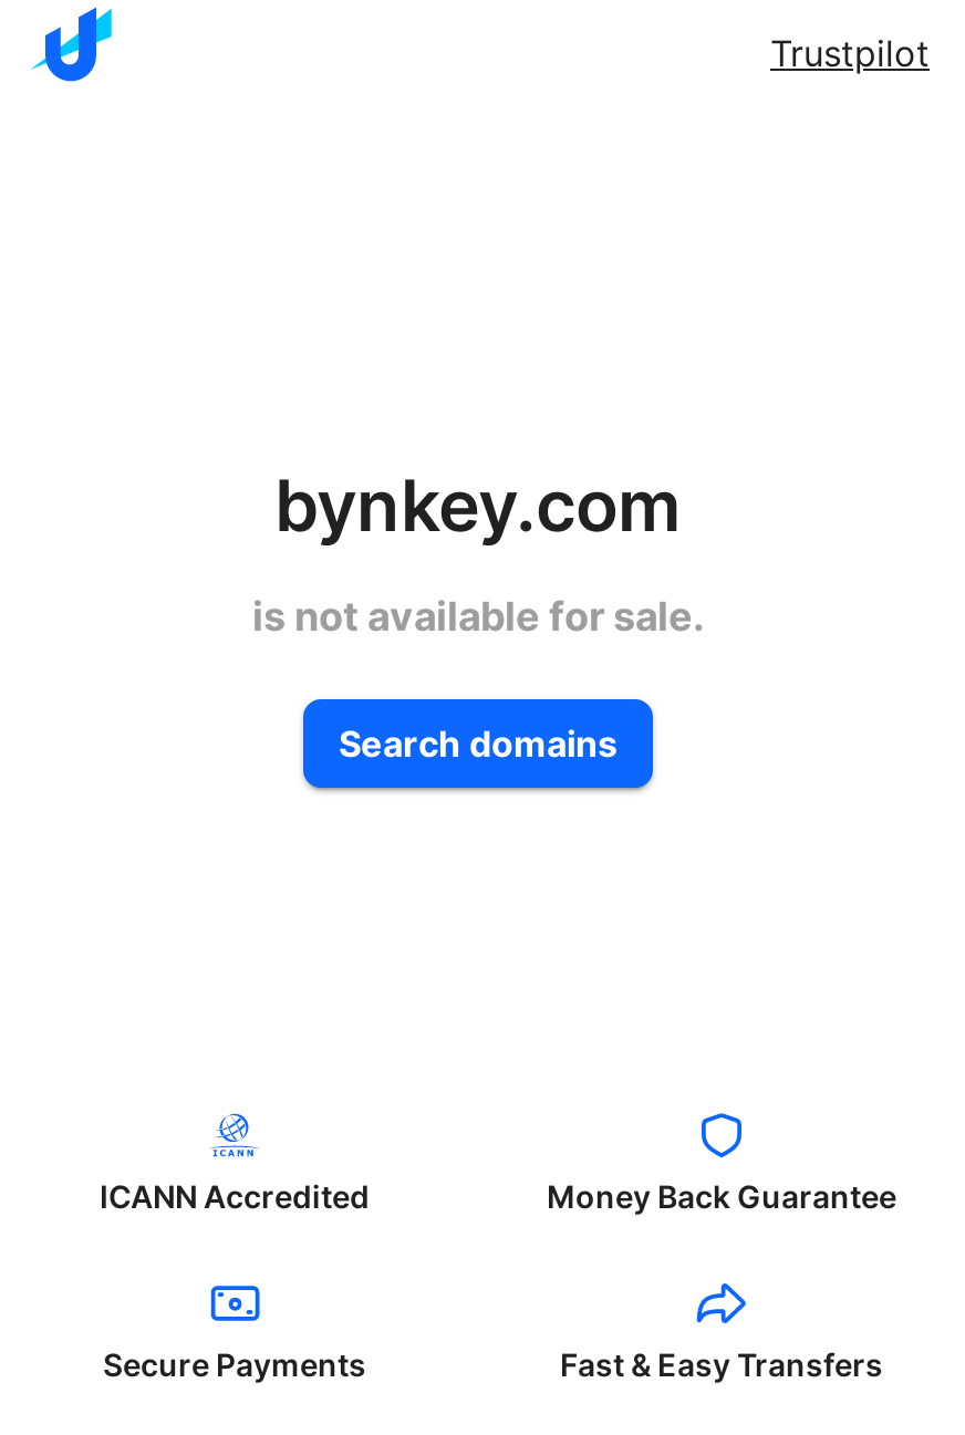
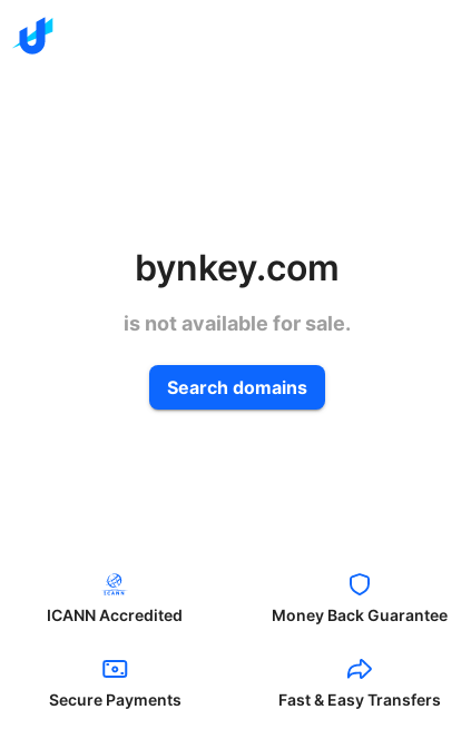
[770,31,930,75] Trustpilot -> none

